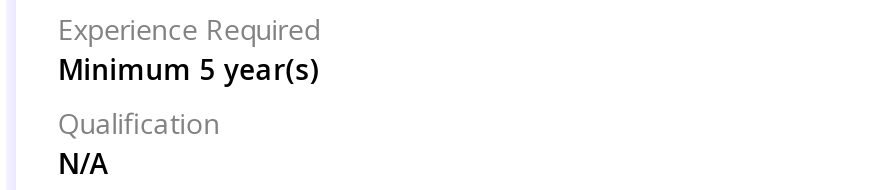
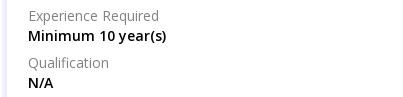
[58,49,318,87] Minimum 5 year(s) -> [28,26,166,45] Minimum 10 year(s)

